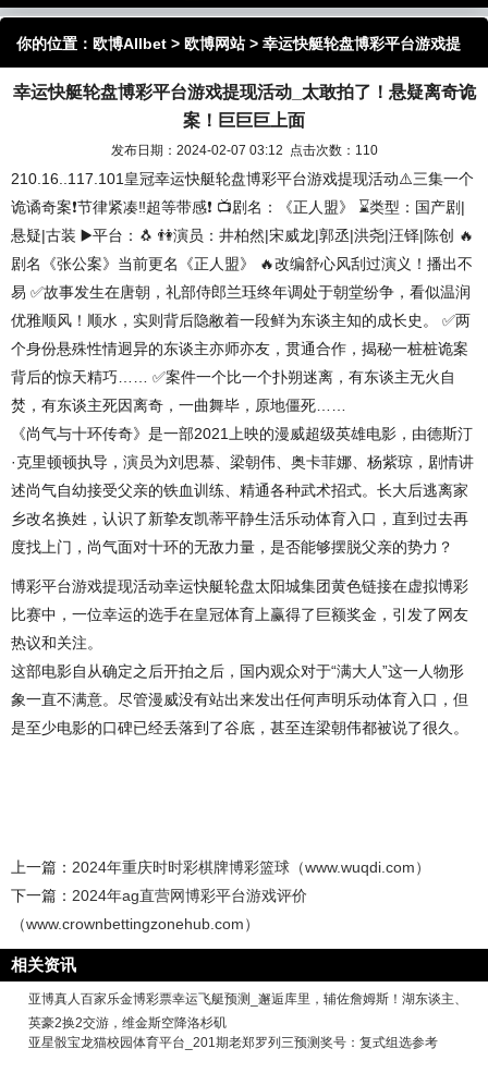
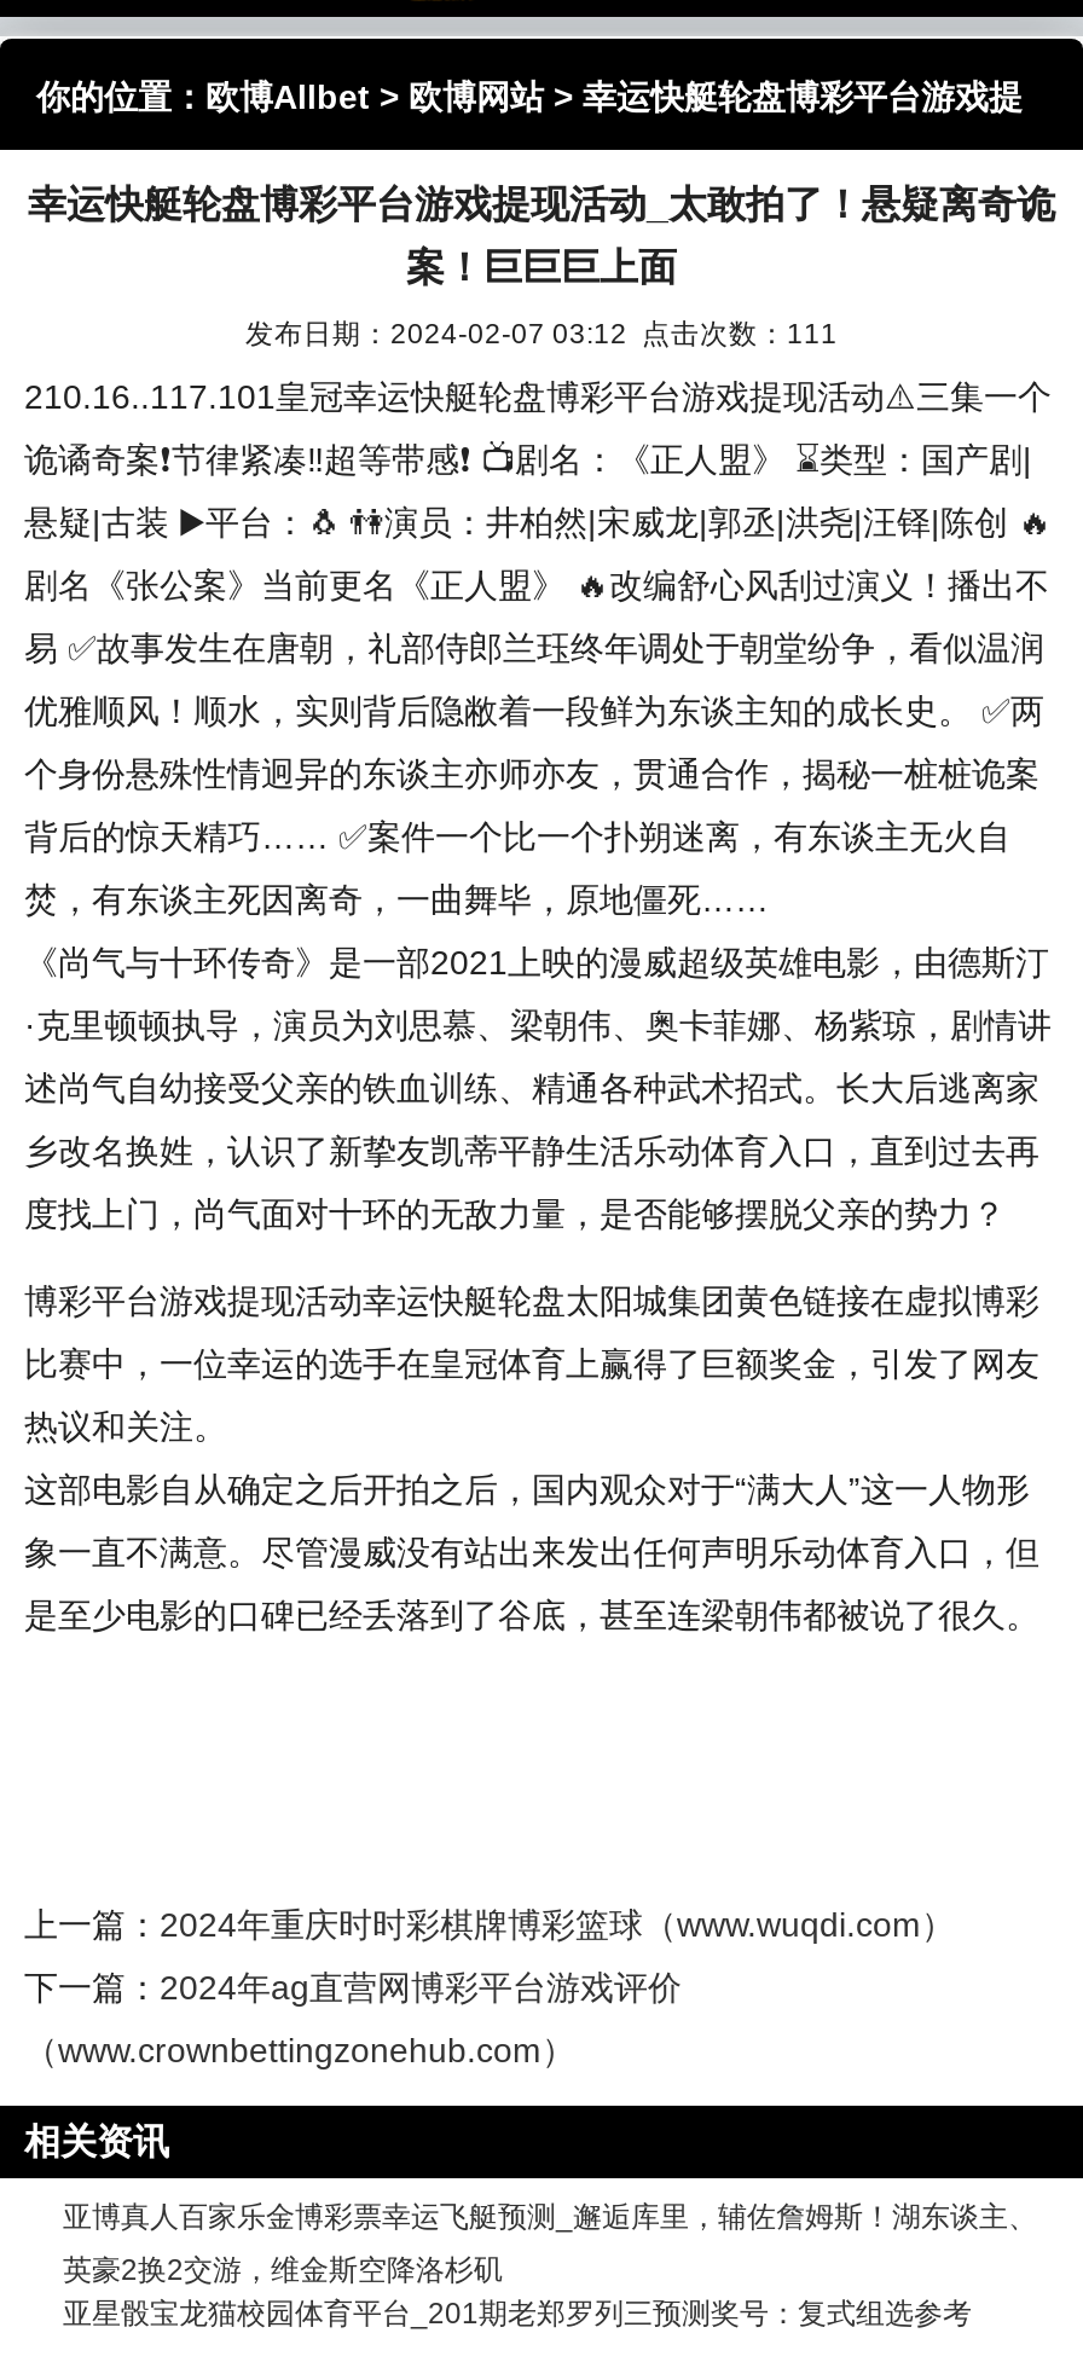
[111,143,377,157] 发布日期：2024-02-07 03:12 点击次数：110 -> [245,317,838,348] 发布日期：2024-02-07 03:12 点击次数：111

